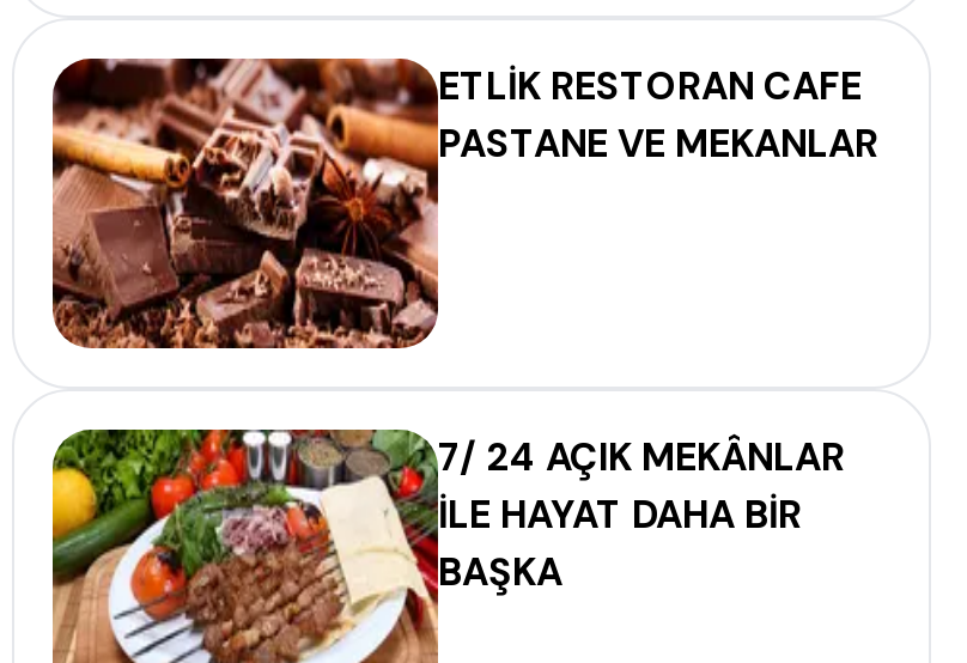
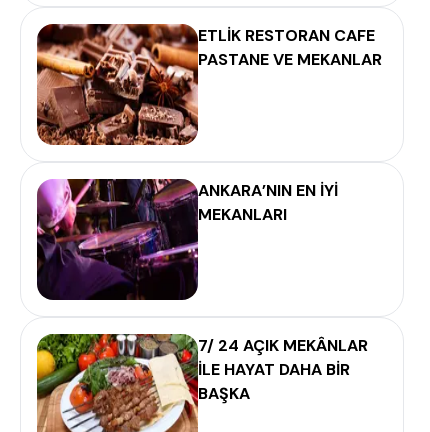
none -> [36,178,338,301] [image] | ANKARA’NIN EN İYİ | MEKANLARI

